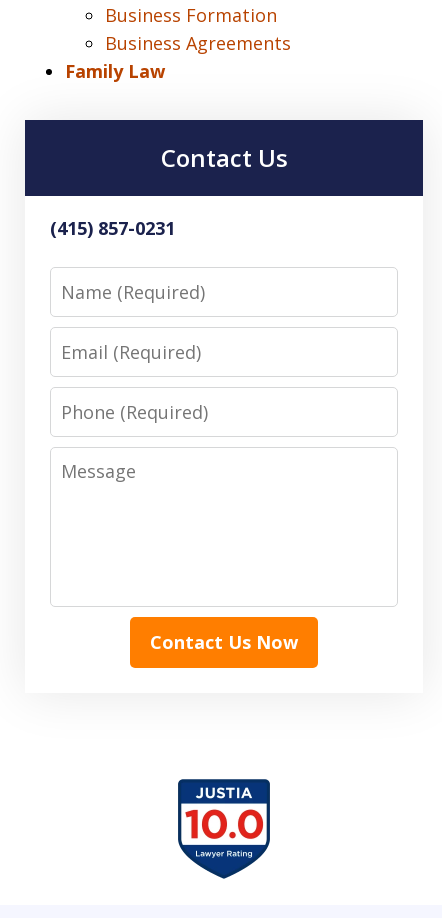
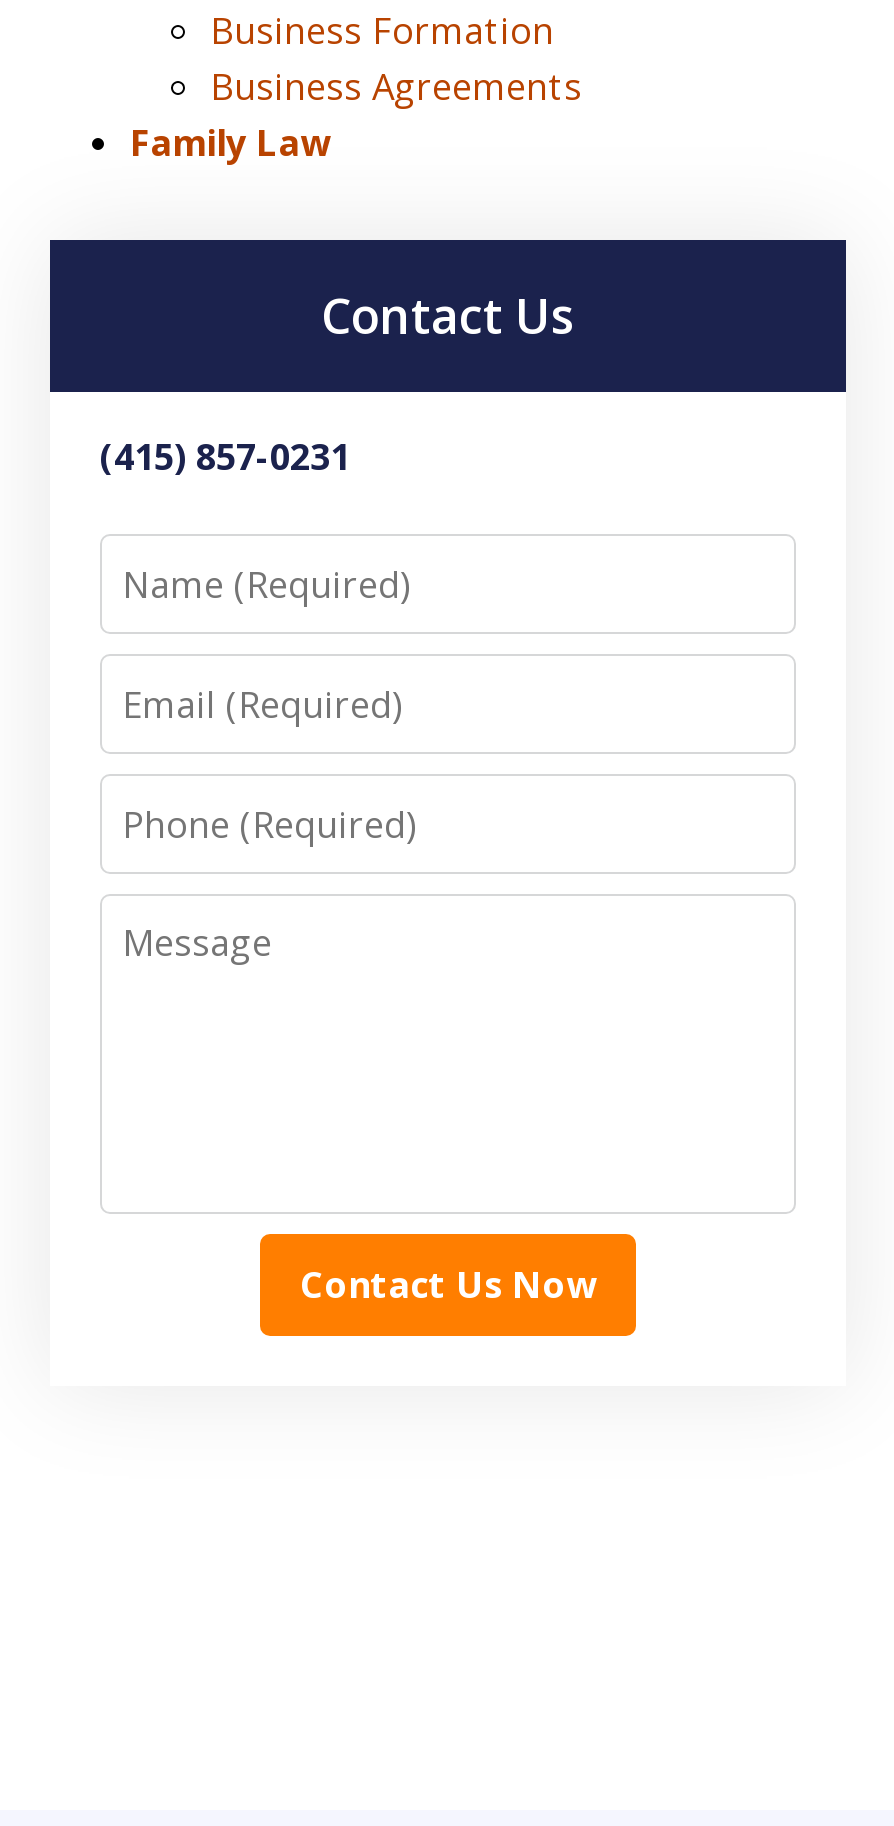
[177,778,271,880] [image] -> none

